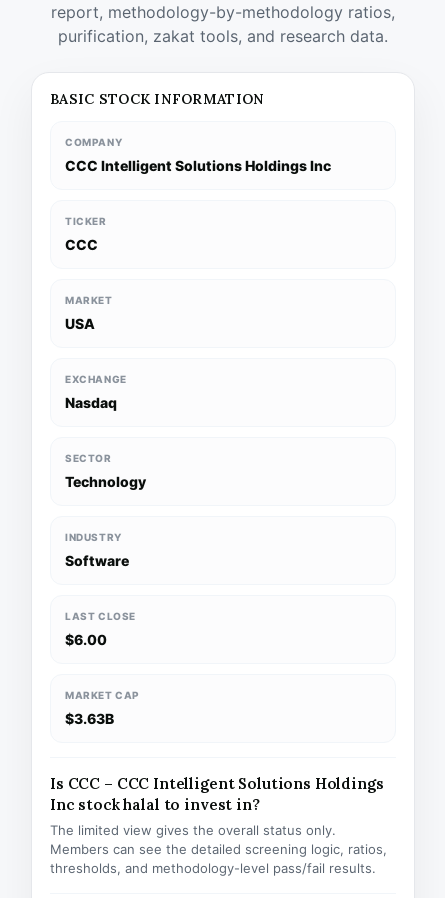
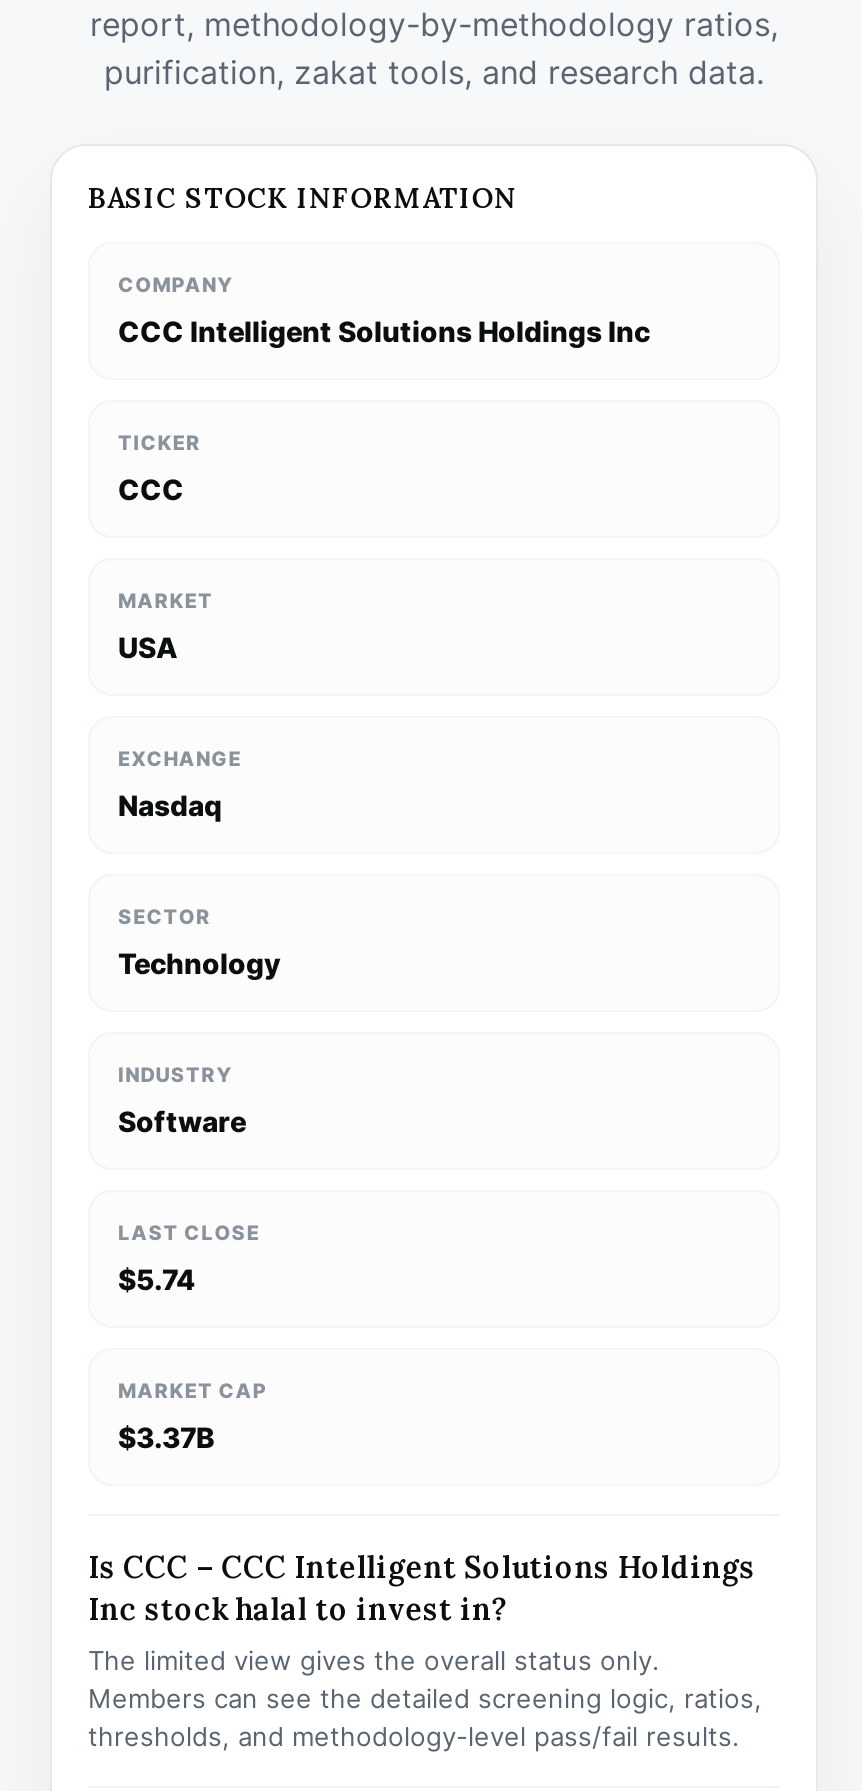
[65,631,107,648] $6.00 -> [118,1262,196,1296] $5.74
[65,710,114,727] $3.63B -> [118,1420,214,1454] $3.37B

